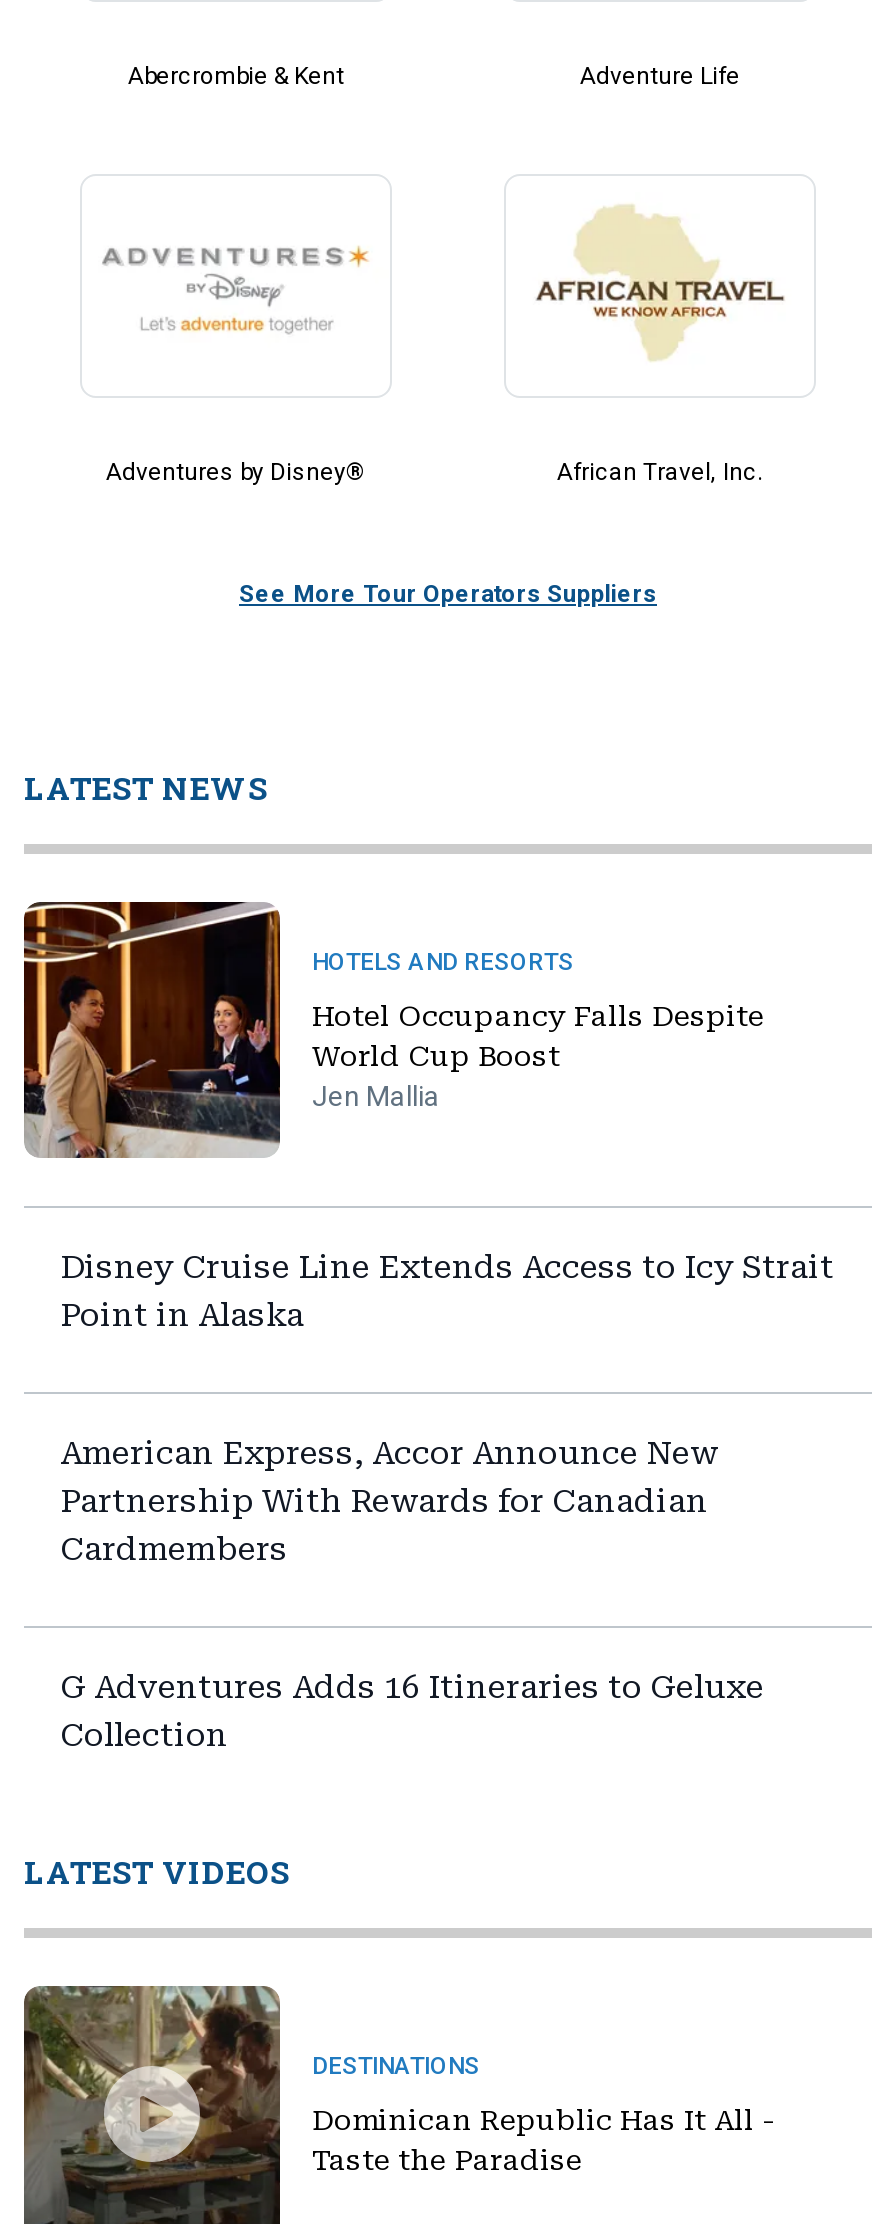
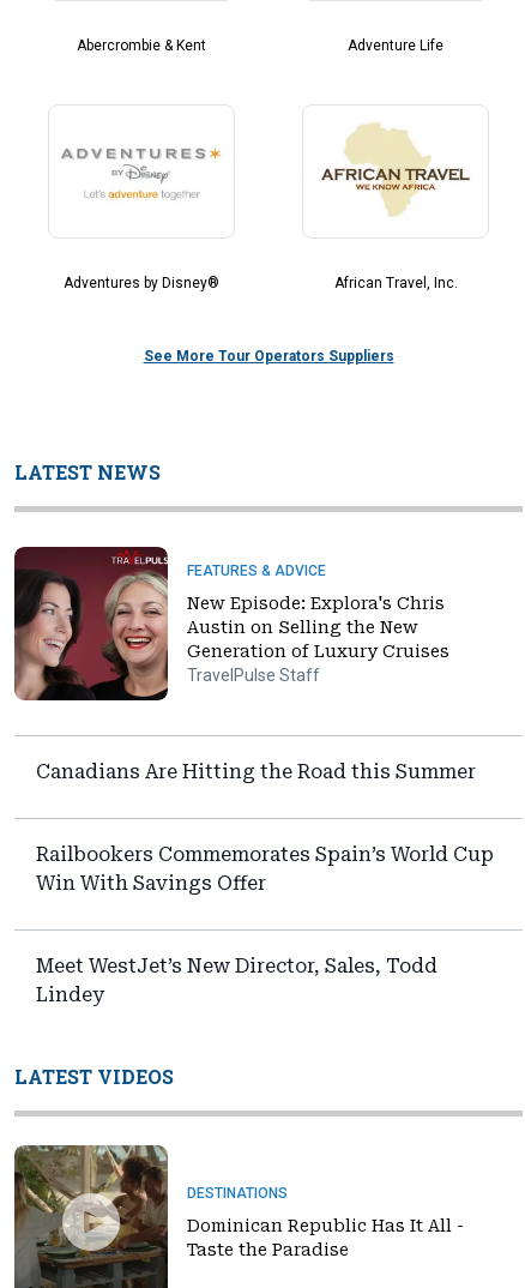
[22,900,574,1168] [image] | HOTELS AND RESORTS -> [13,541,326,699] [image] | FEATURES & ADVICE
[312,1000,764,1112] Hotel Occupancy Falls Despite | World Cup Boost | Jen Mallia -> [187,593,449,685] New Episode: Explora's Chris | Austin on Selling the New | Generation of Luxury Cruises | TravelPulse Staff
[60,1248,834,1334] Disney Cruise Line Extends Access to Icy Strait | Point in Alaska -> [36,760,476,783] Canadians Are Hitting the Road this Summer
[60,1434,718,1568] American Express, Accor Announce New | Partnership With Rewards for Canadian | Cardmembers -> [36,843,494,894] Railbookers Commemorates Spain’s World Cup | Win With Savings Offer
[60,1668,764,1754] G Adventures Adds 16 Itineraries to Geluxe | Collection -> [36,954,437,1006] Meet WestJet’s New Director, Sales, Todd | Lindey

